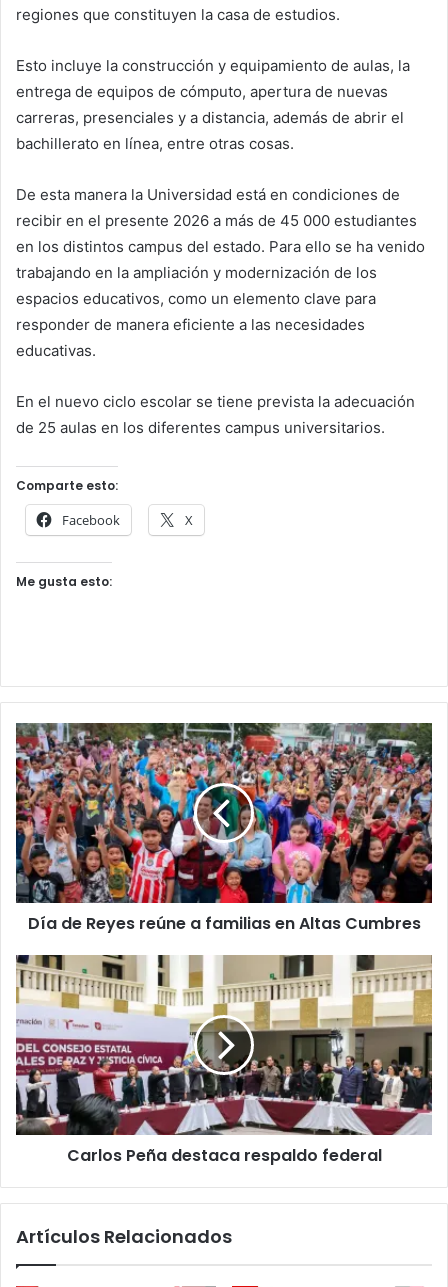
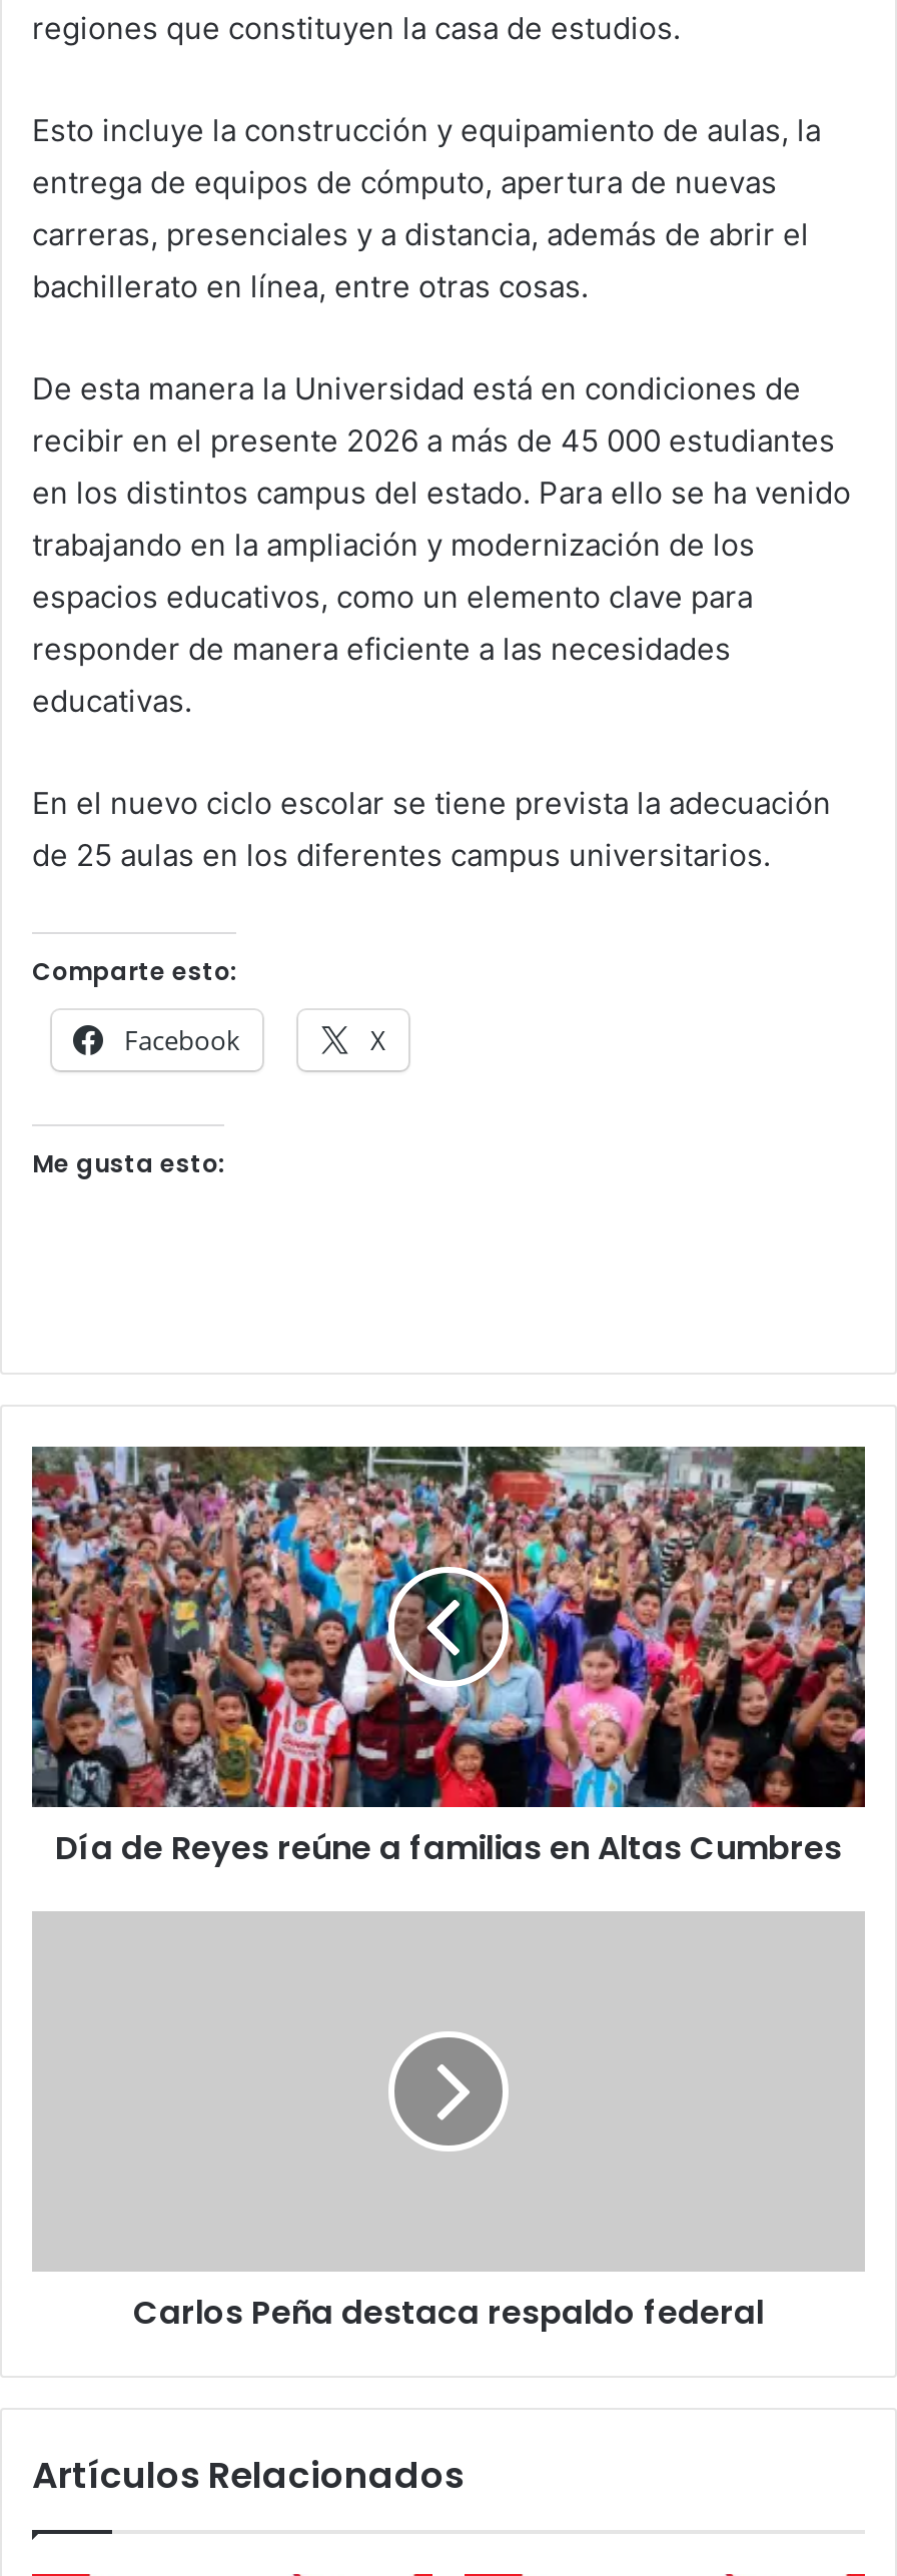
[15,954,433,1136] [image] -> none

